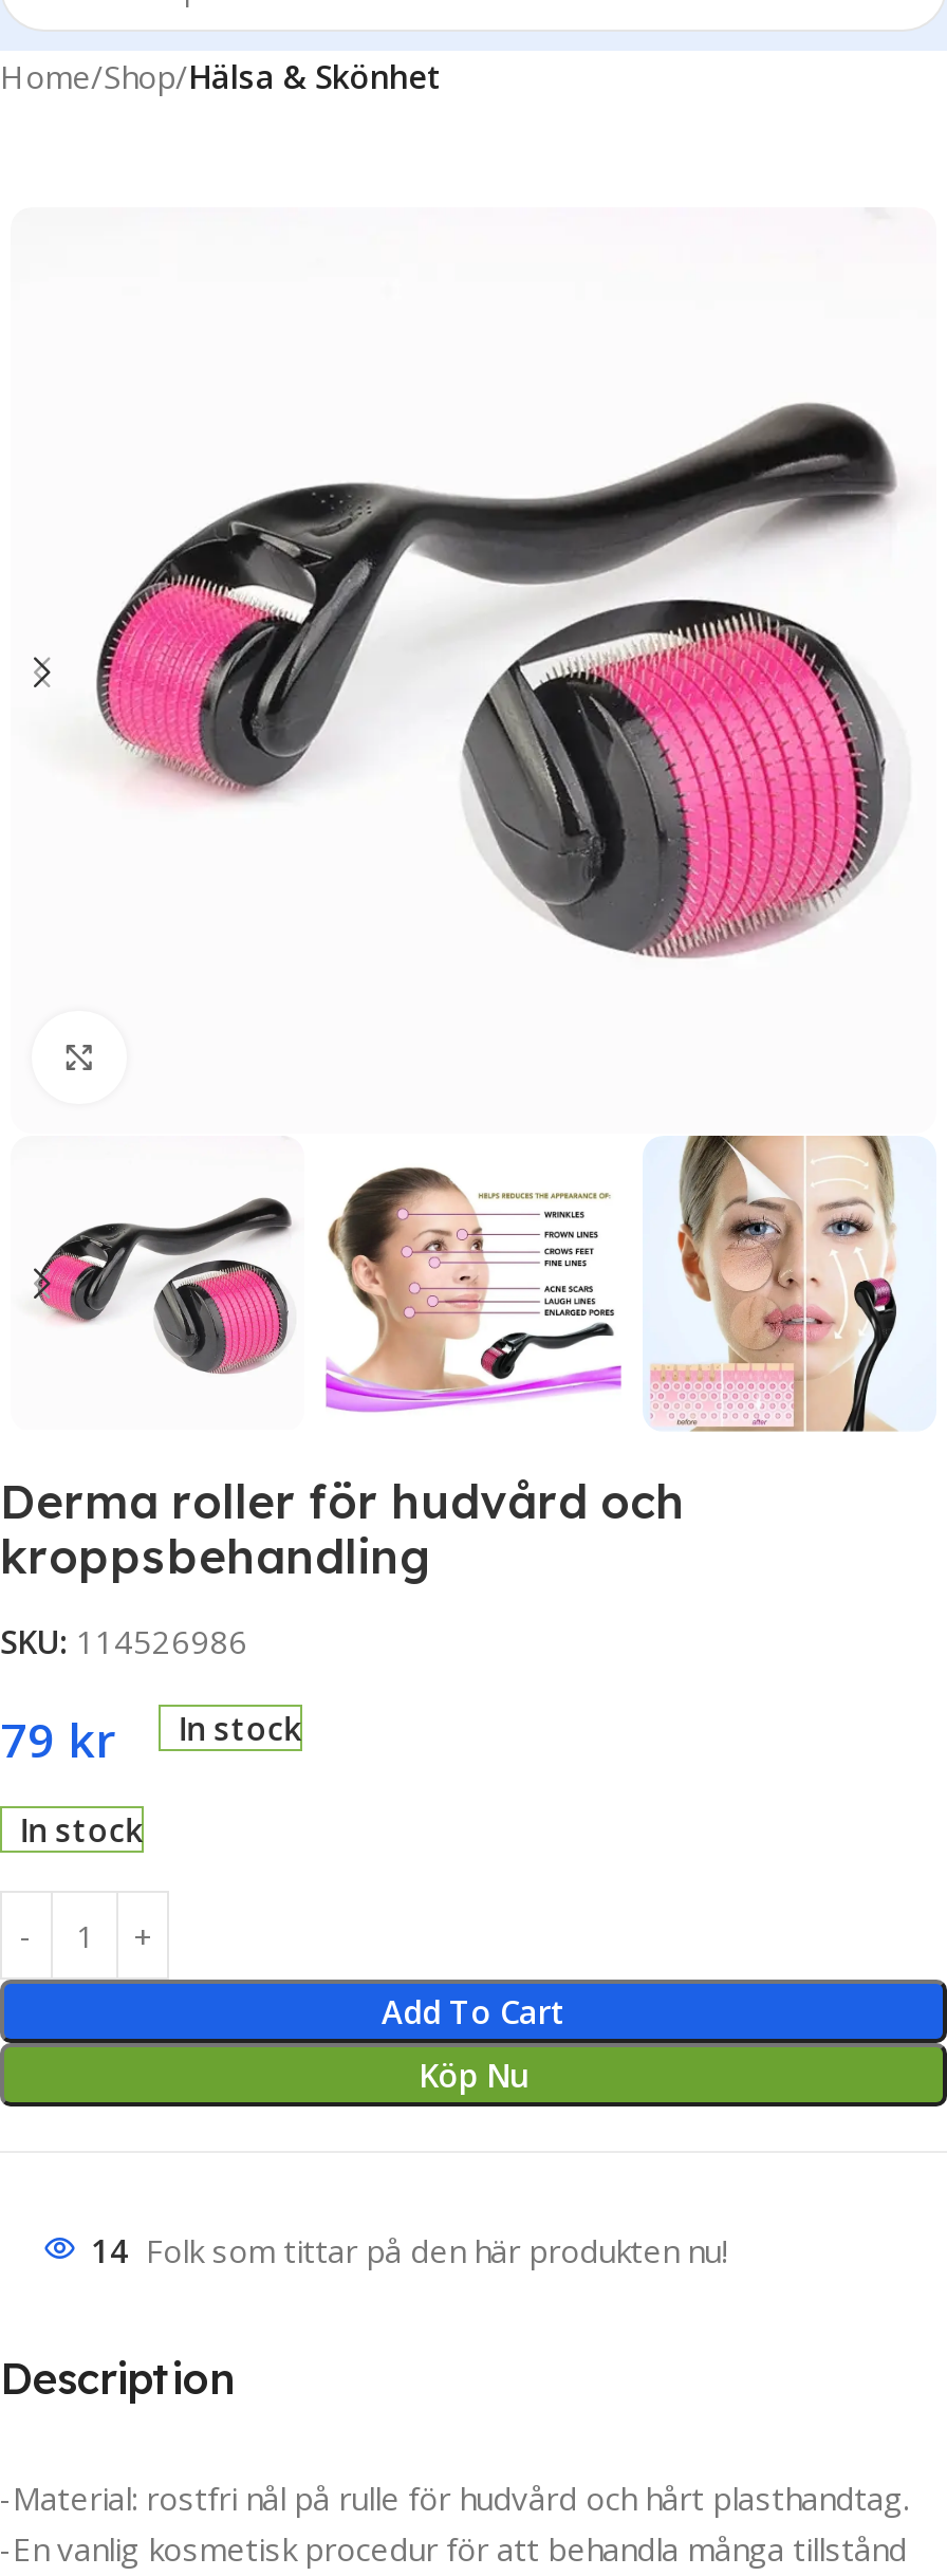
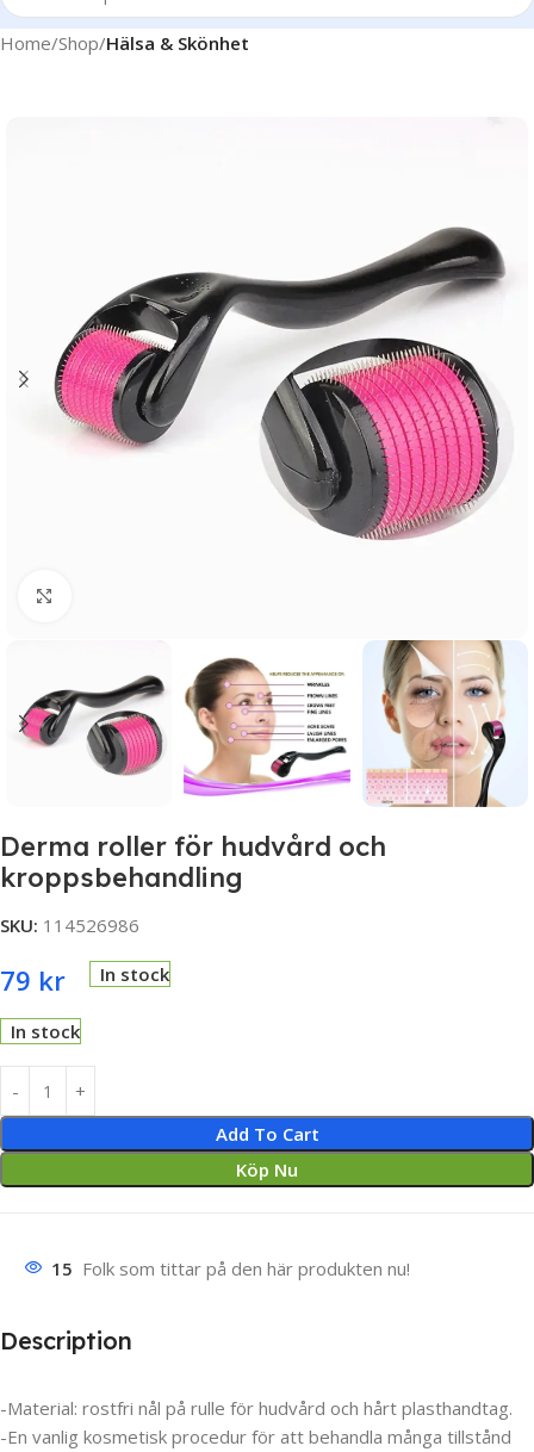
[91,2229,727,2271] 14 Folk som tittar på den här produkten nu! -> [51,1256,410,1280] 15 Folk som tittar på den här produkten nu!

